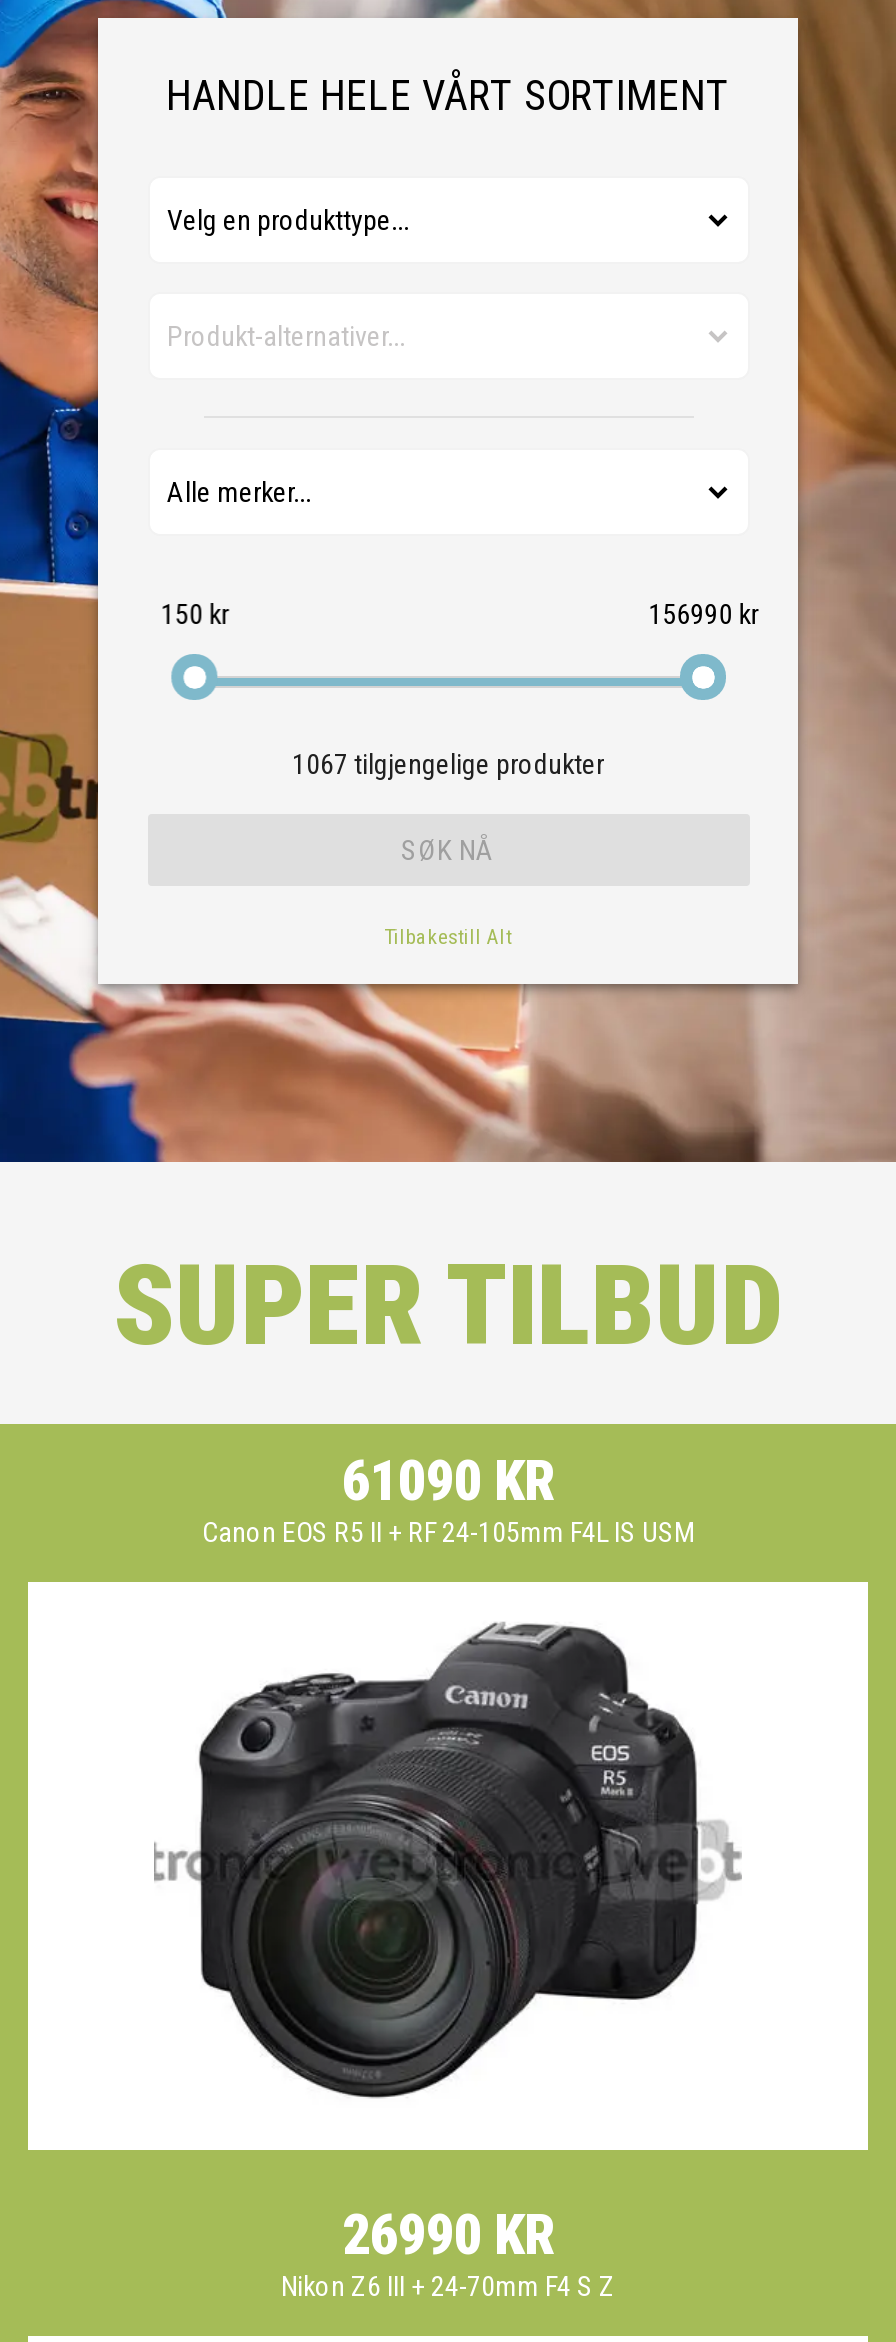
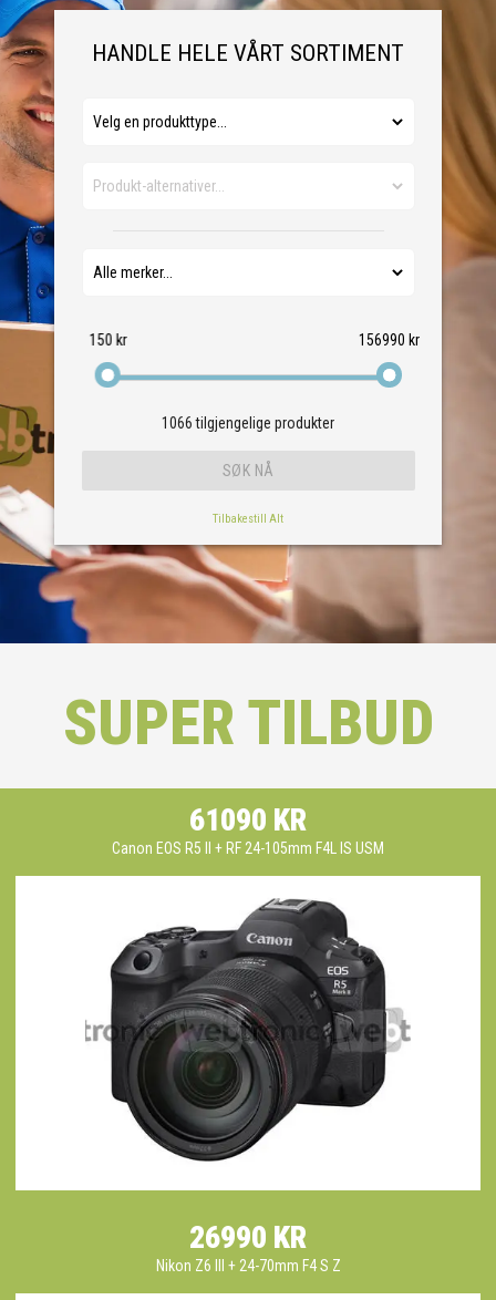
[292,749,604,781] 1067 tilgjengelige produkter -> [162,414,334,432] 1066 tilgjengelige produkter

